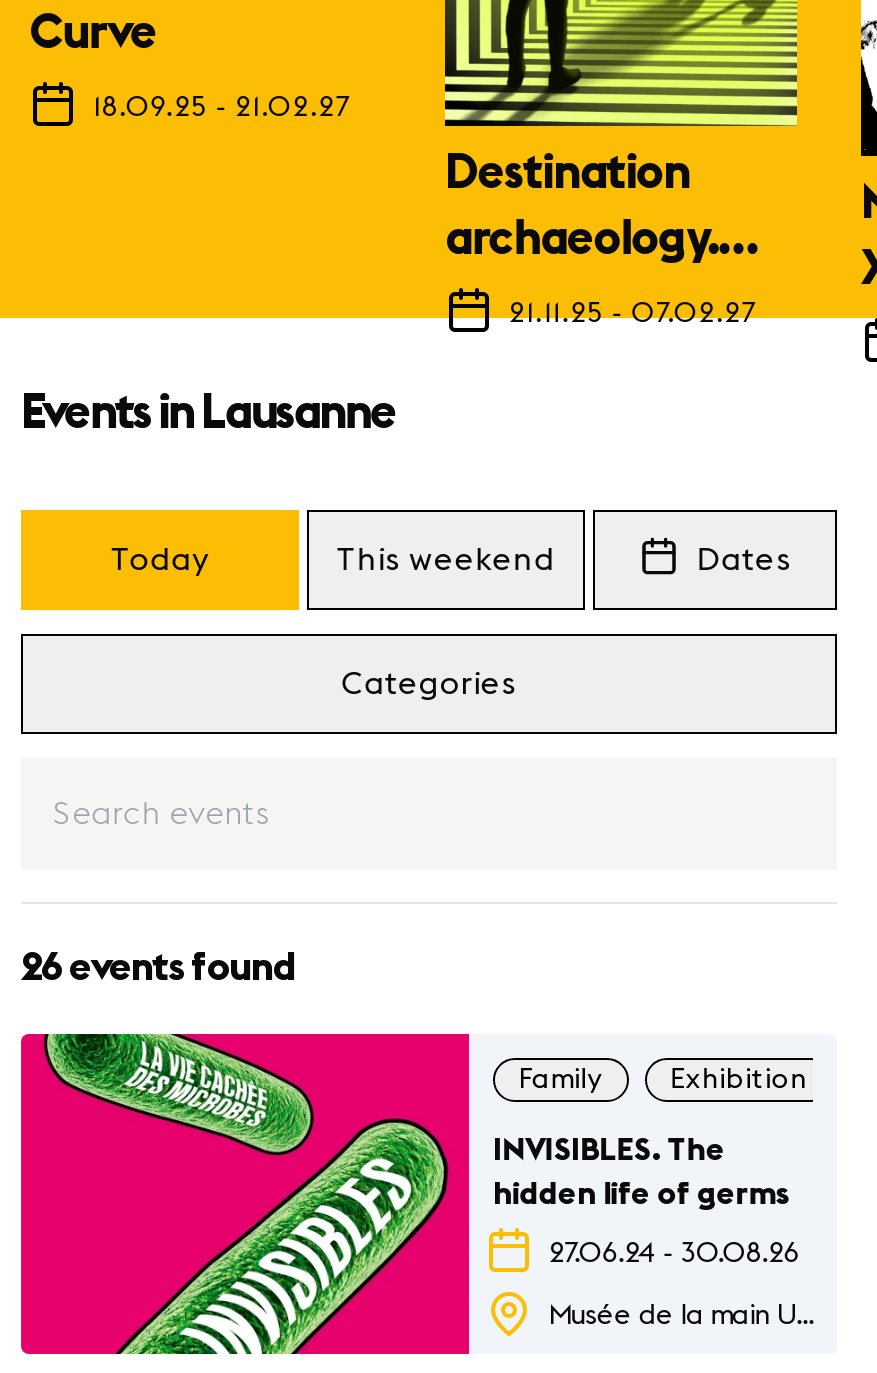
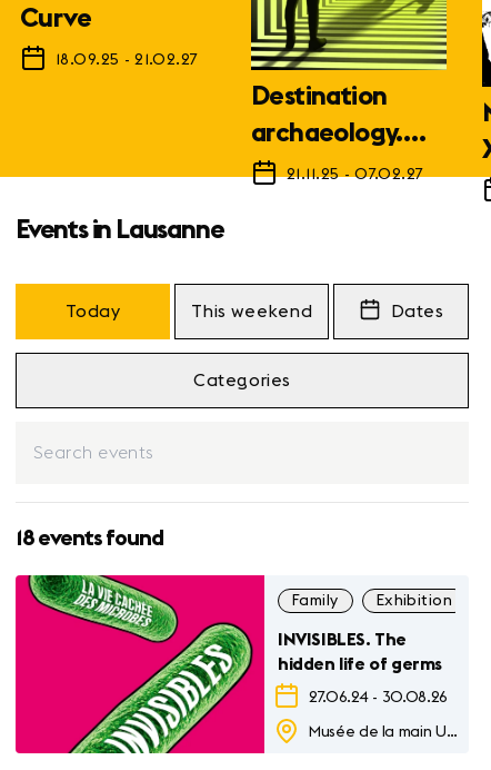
[21,948,295,988] 26 events found -> [16,527,163,550] 18 events found

